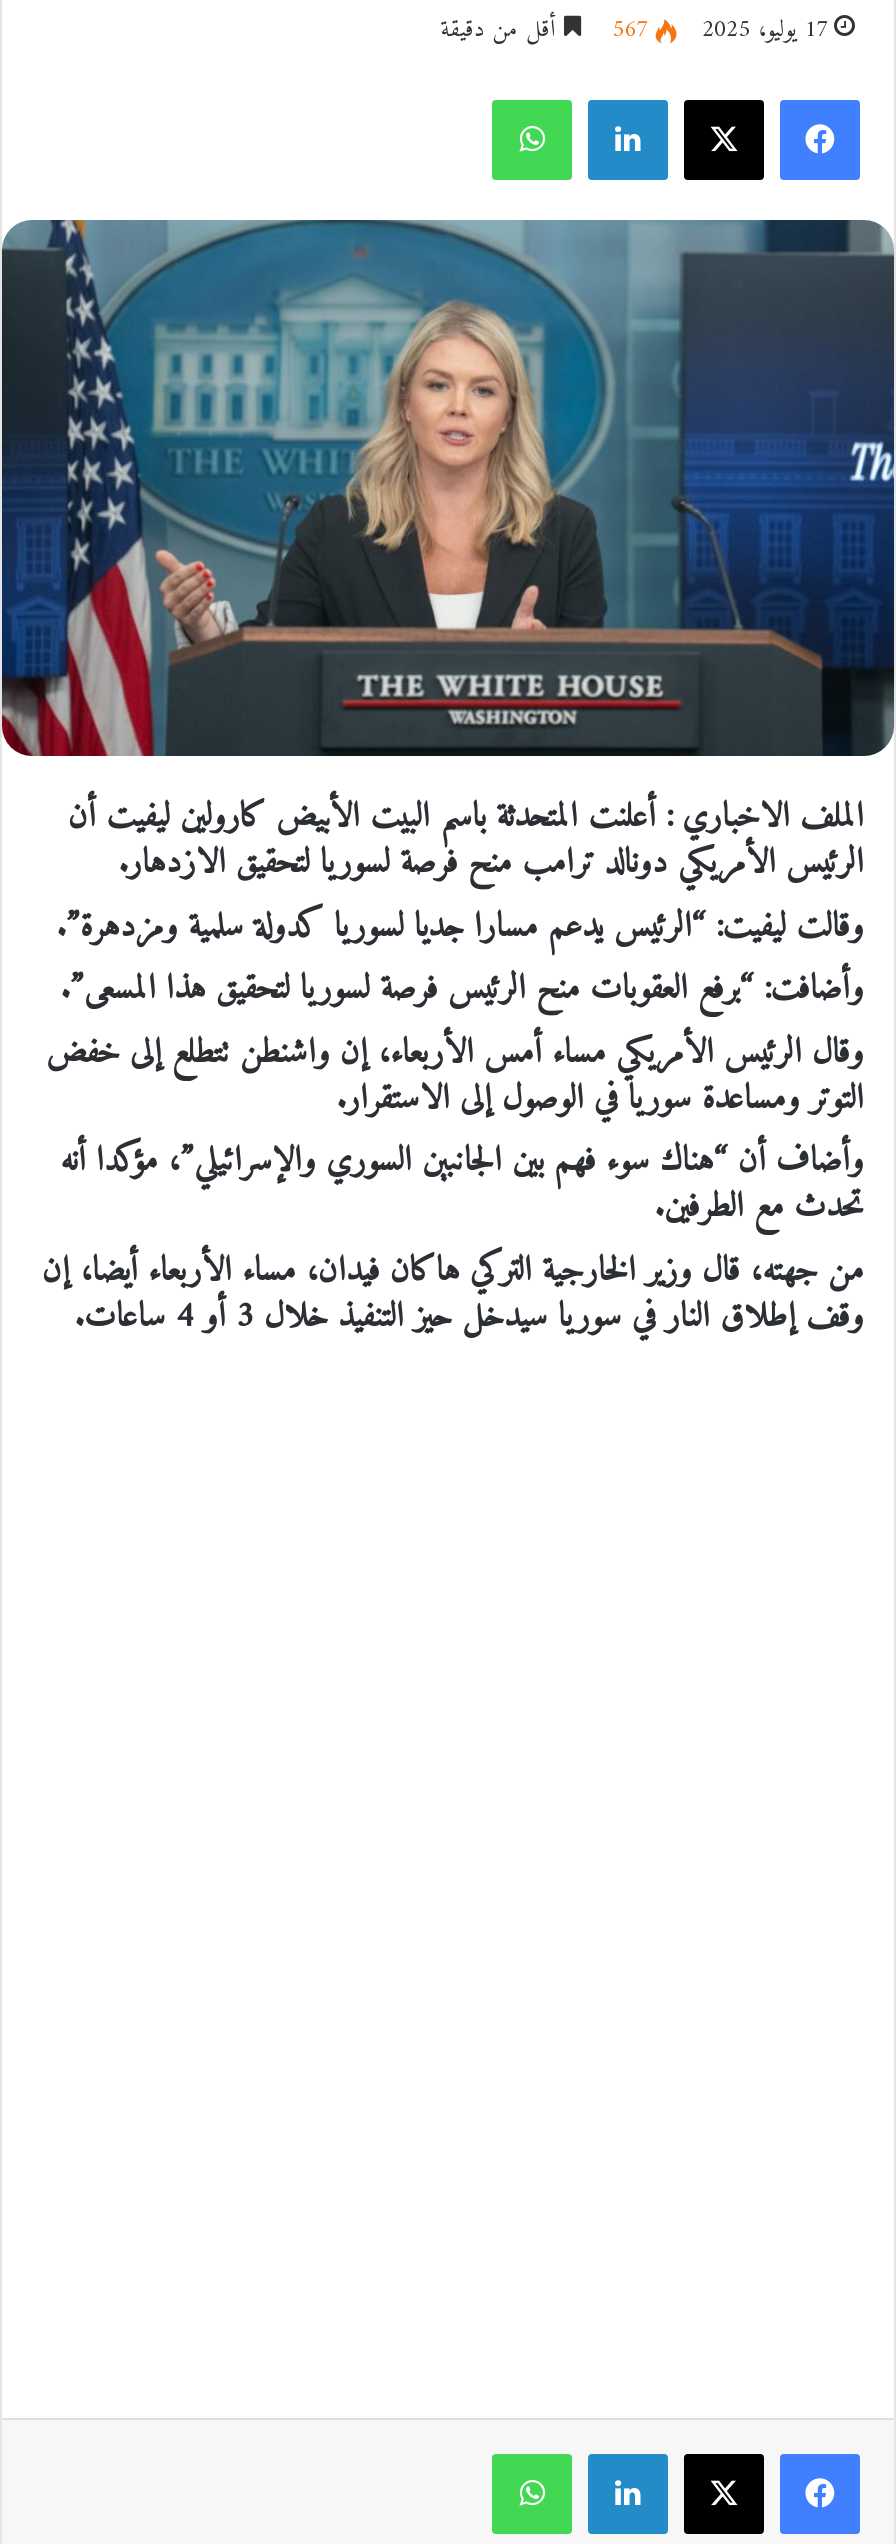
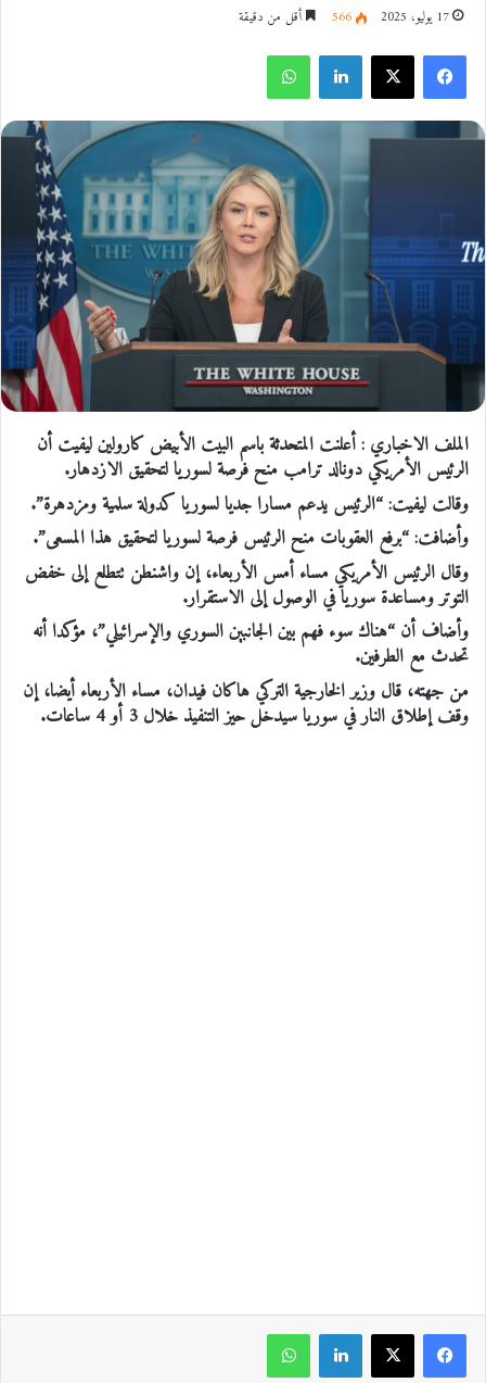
[440,9,648,51] 567 أقل من دقيقة -> [239,6,351,29] 566 أقل من دقيقة

